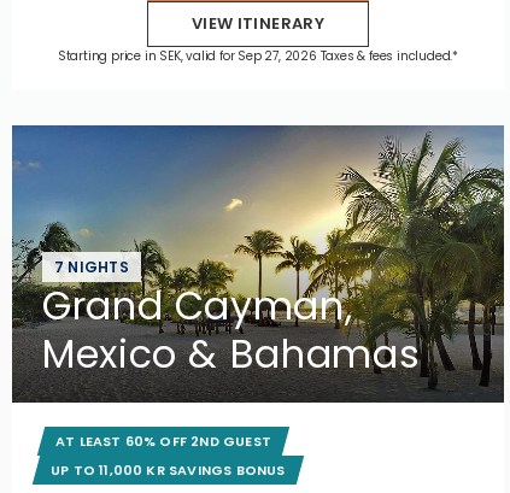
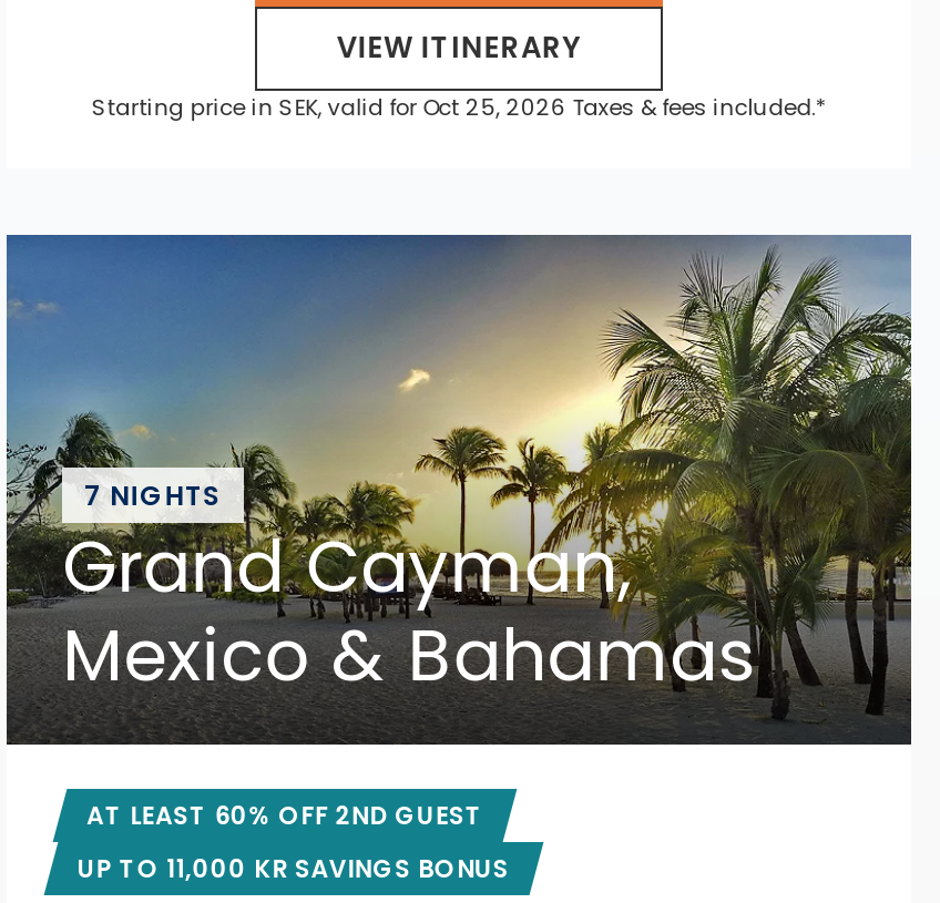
[58,47,458,65] Starting price in SEK, valid for Sep 27, 2026 Taxes & fees included.* -> [92,90,826,124] Starting price in SEK, valid for Oct 25, 2026 Taxes & fees included.*

